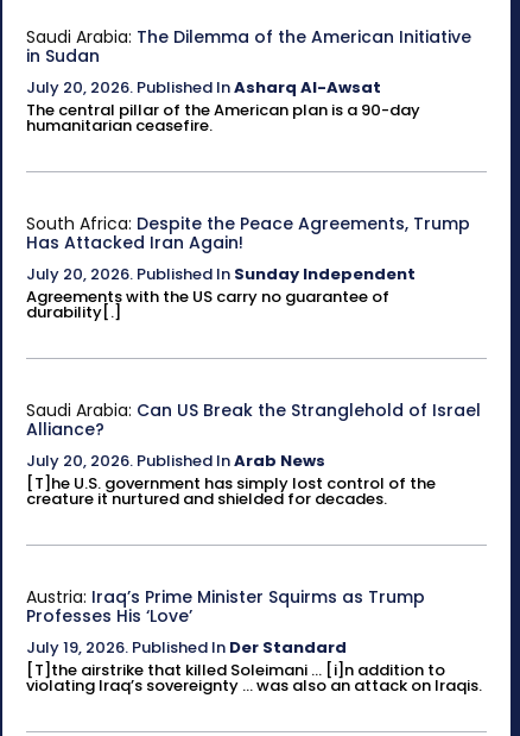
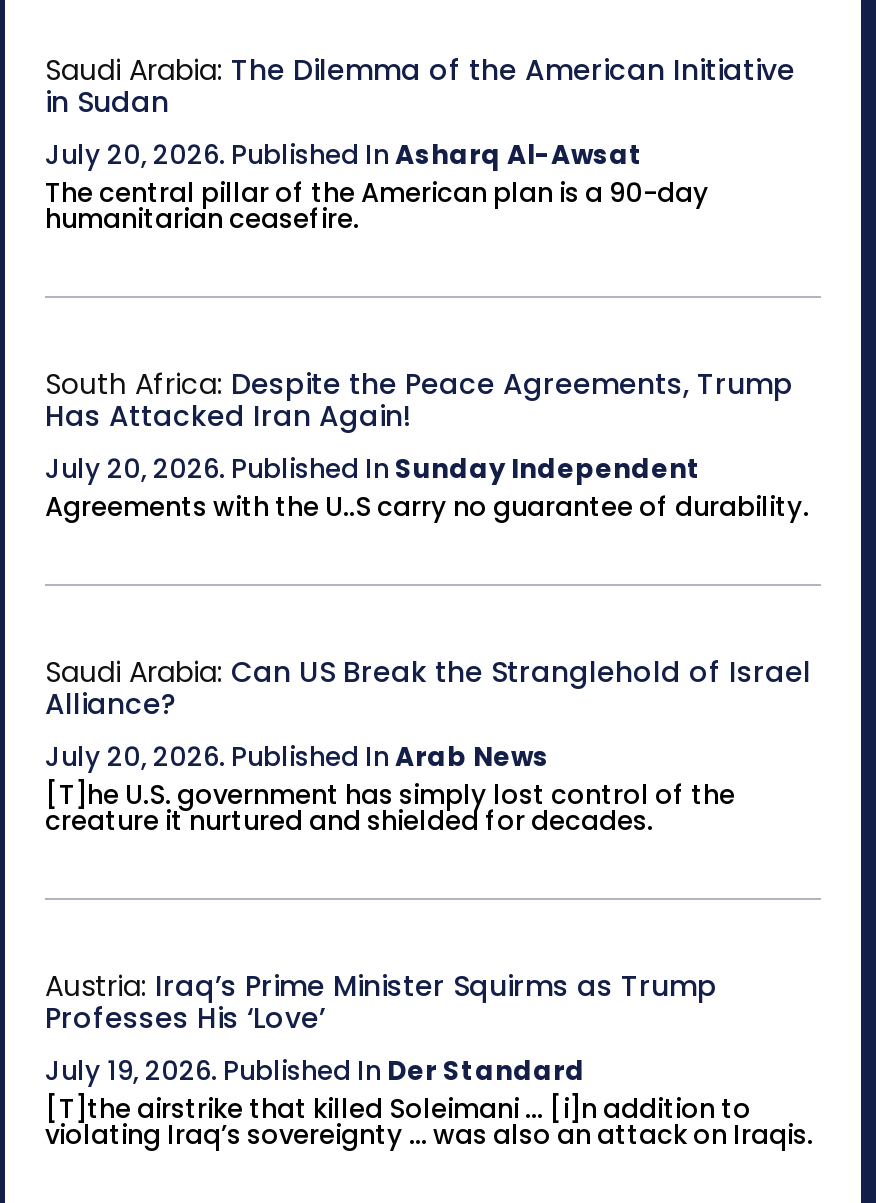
[26,286,389,324] Agreements with the US carry no guarantee of | durability[.] -> [45,489,809,527] Agreements with the U..S carry no guarantee of durability.

